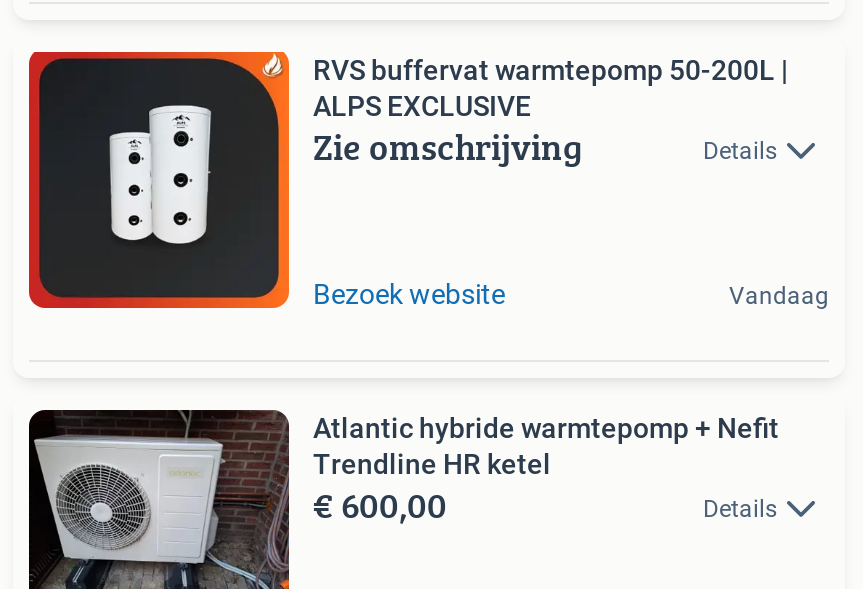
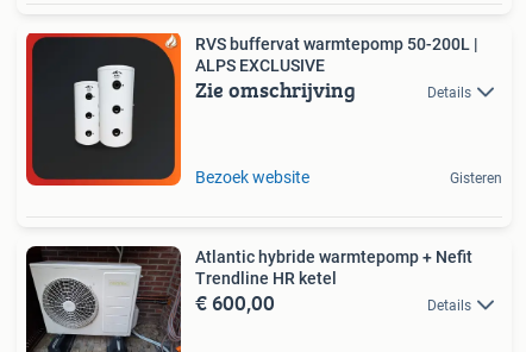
[729,282,829,310] Vandaag -> [450,170,502,186] Gisteren

